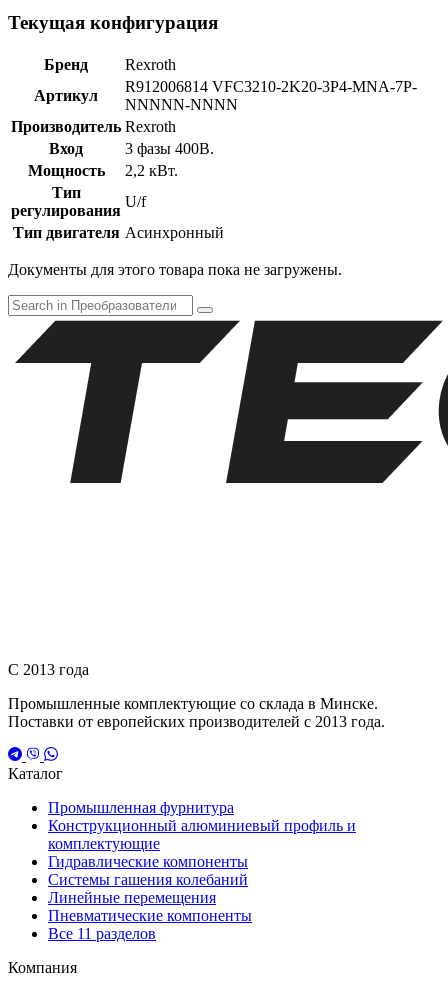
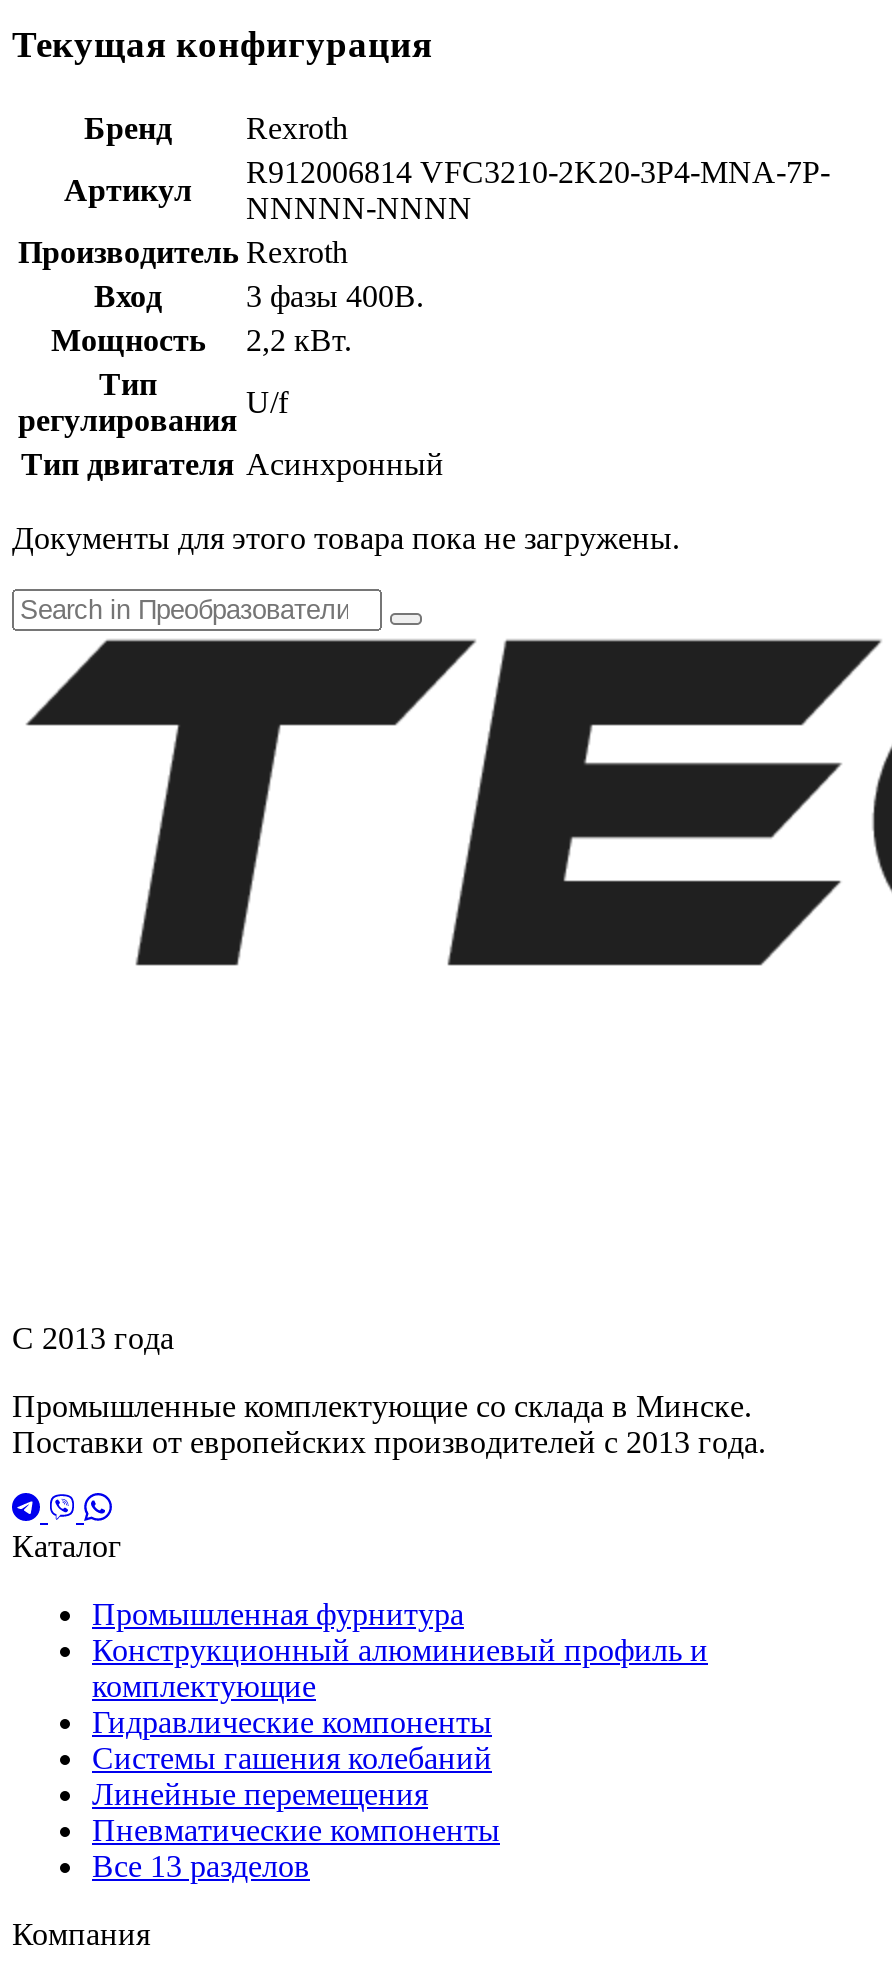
[48,925,156,942] Все 11 разделов -> [92,1849,310,1883] Все 13 разделов

